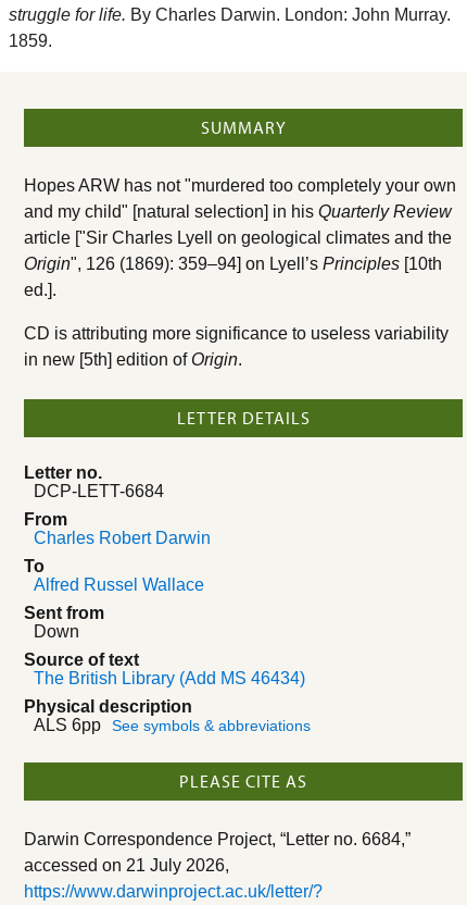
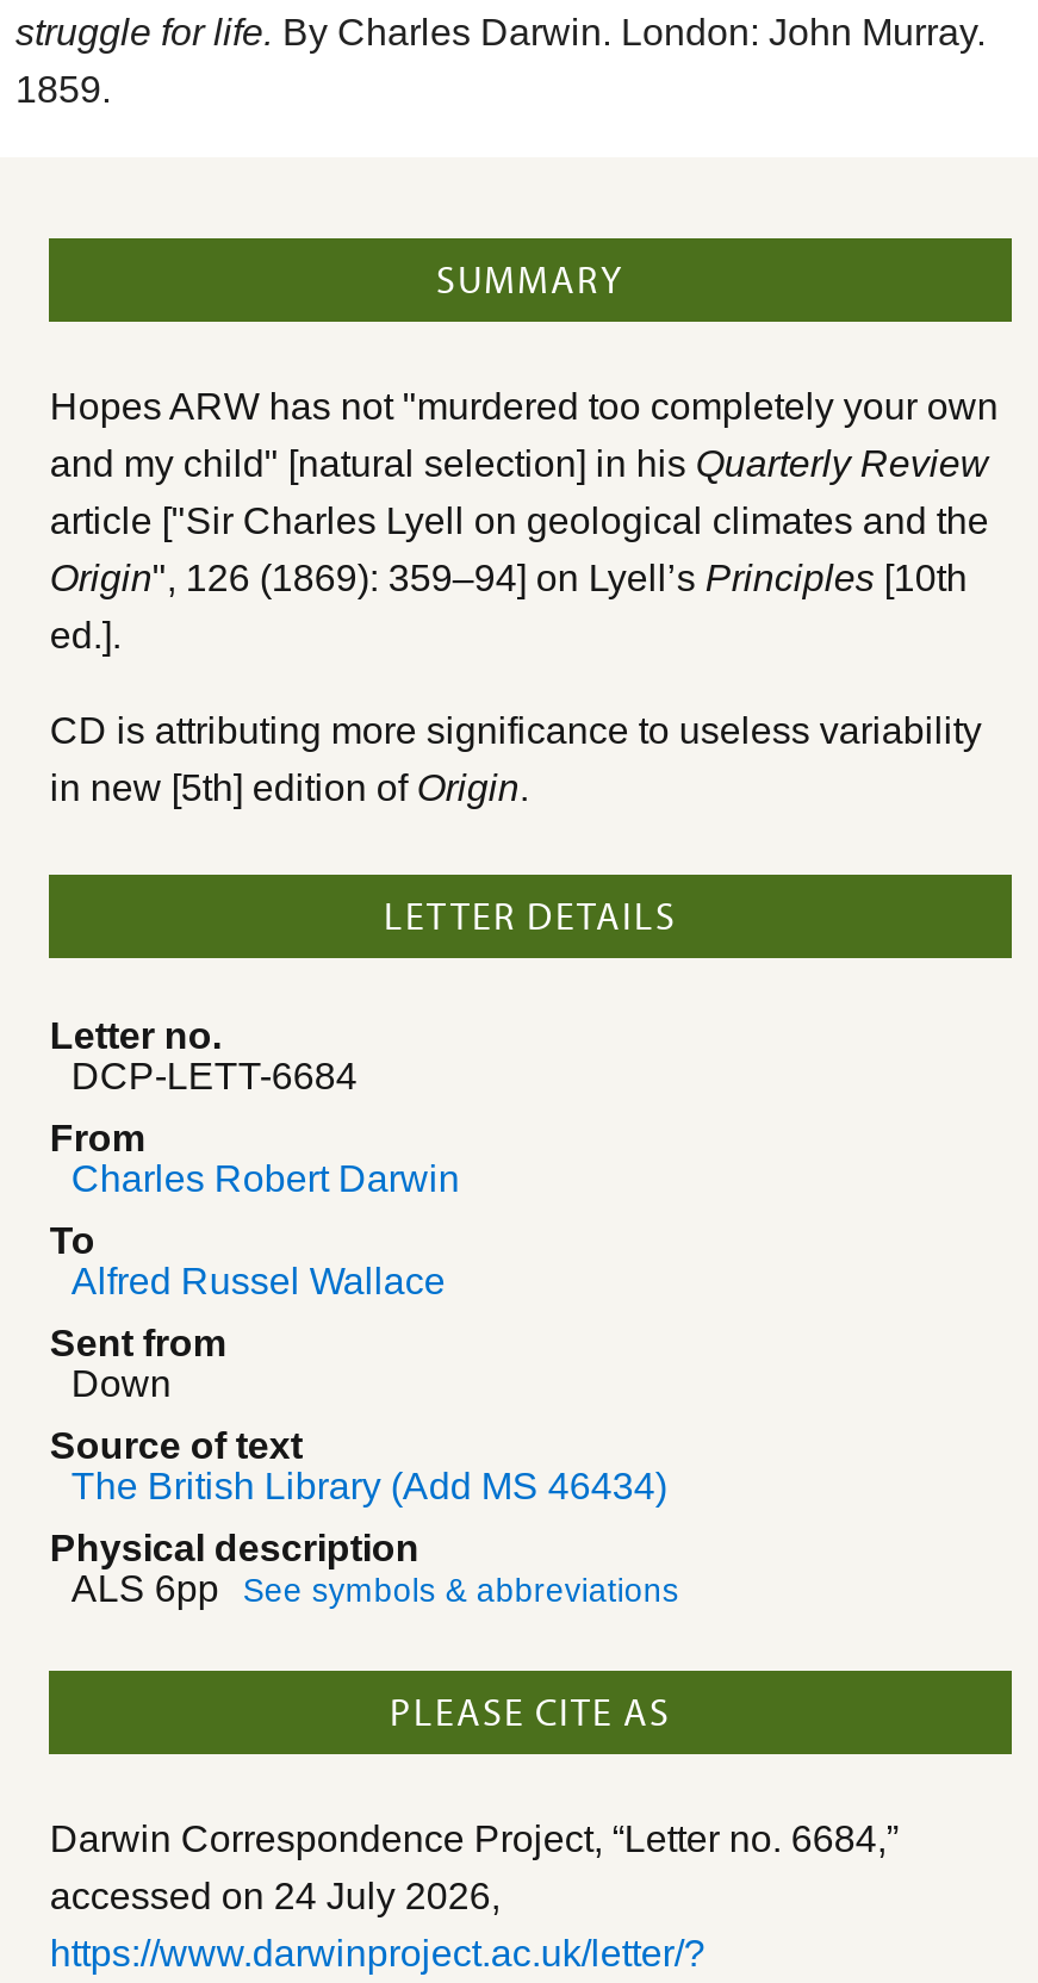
[24,856,230,874] accessed on 21 July 2026, -> [50,1875,500,1915] accessed on 24 July 2026,

